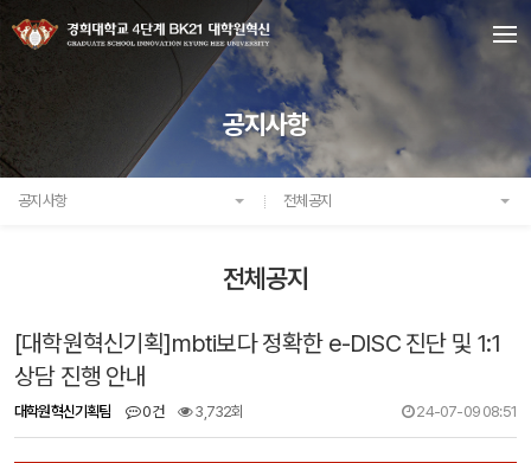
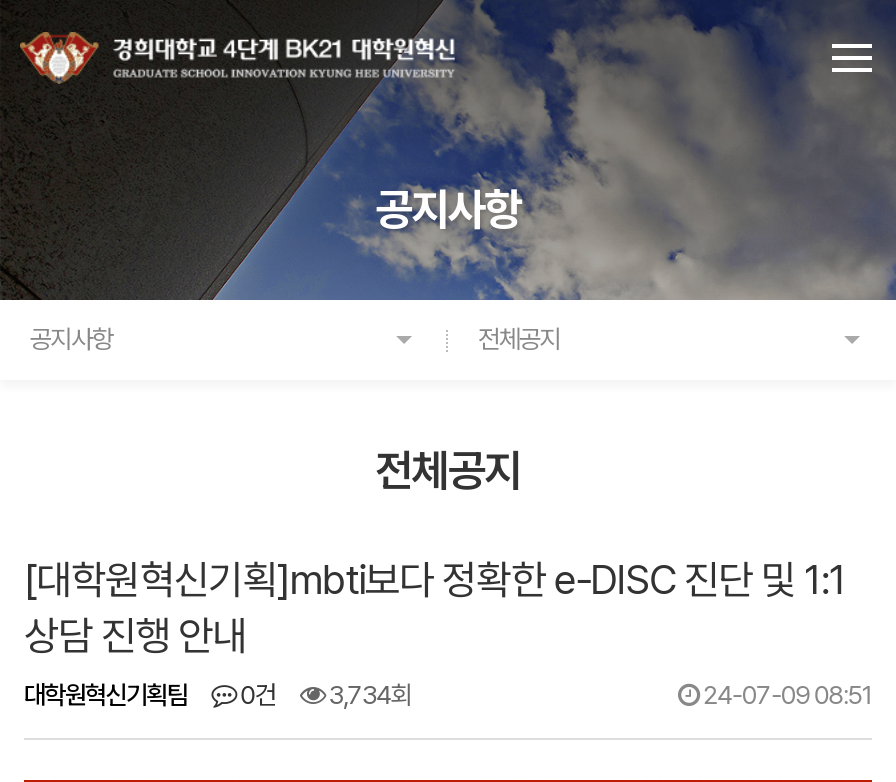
[14,403,244,420] 대학원혁신기획팀 0건 3,732회 -> [24,680,411,710] 대학원혁신기획팀 0건 3,734회

